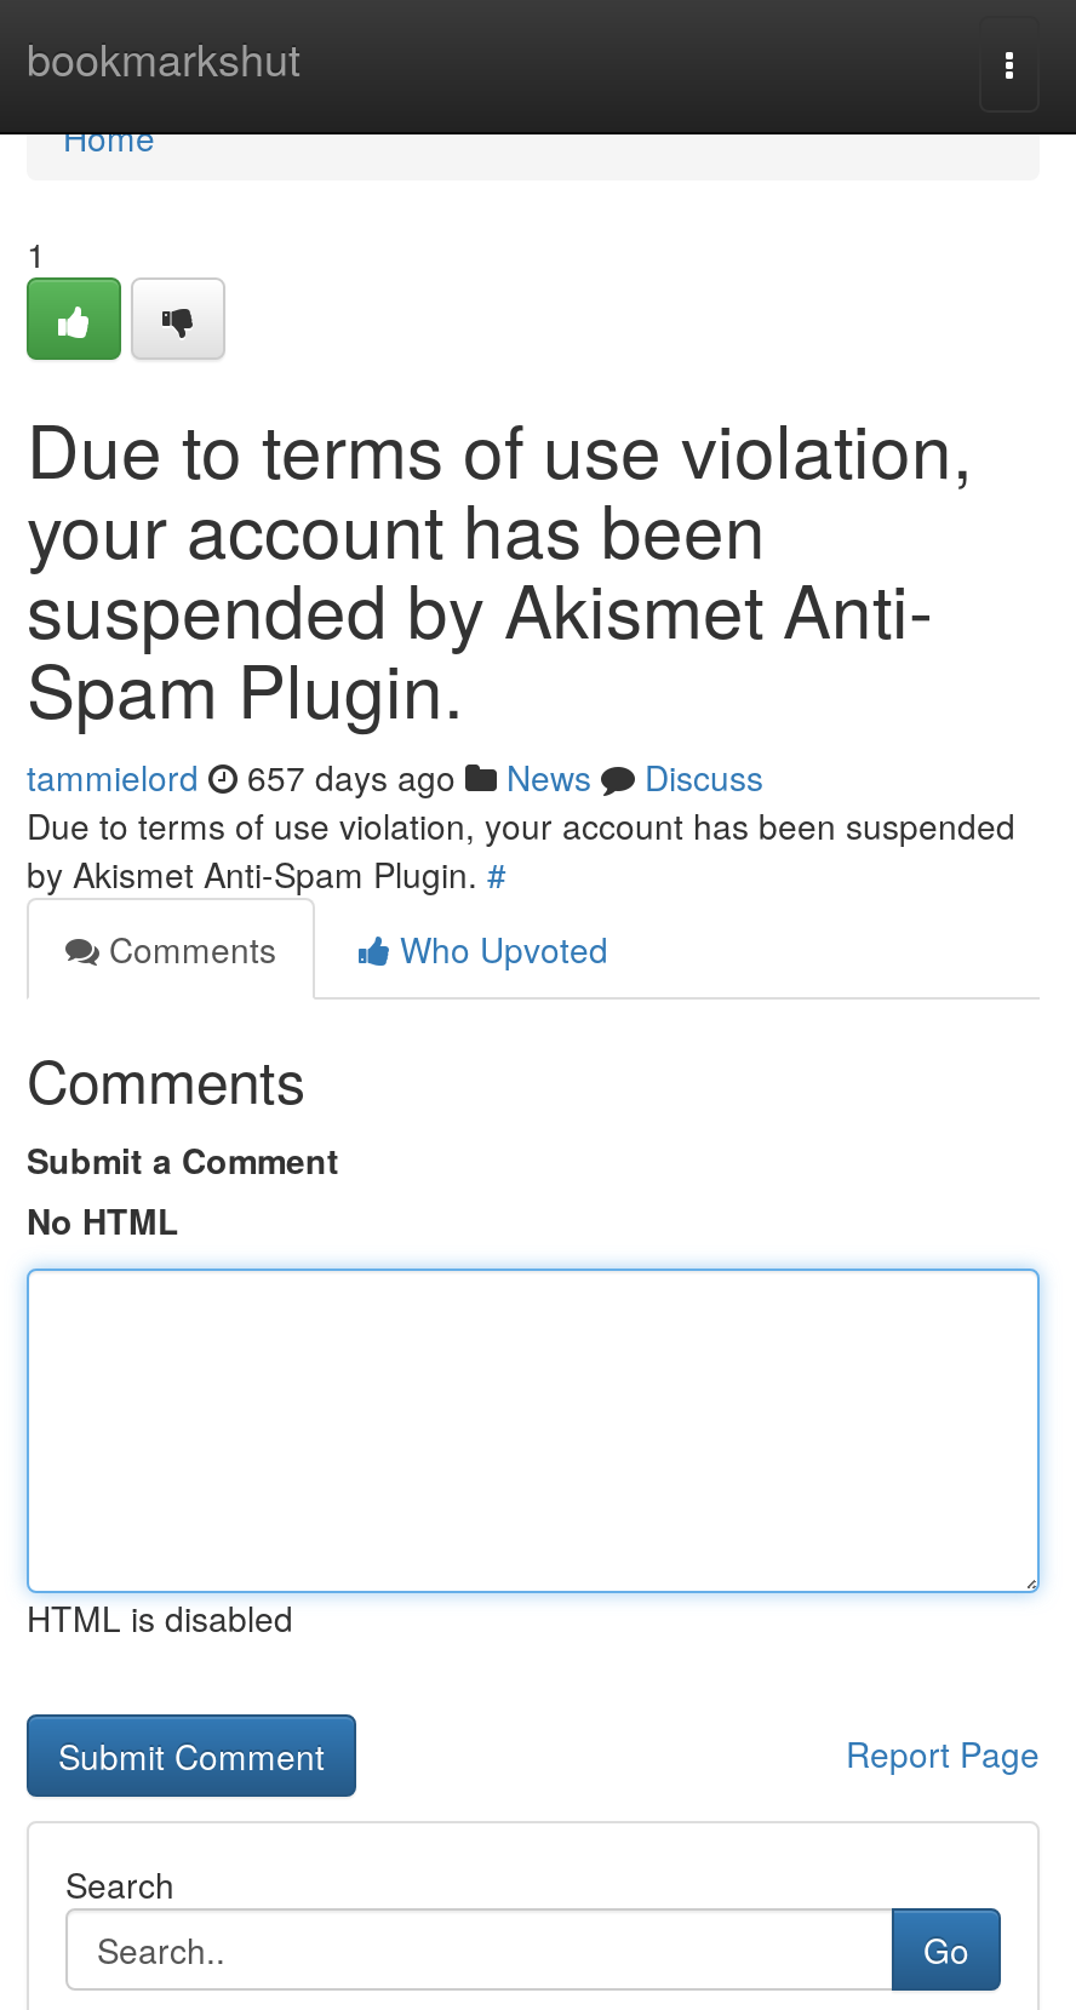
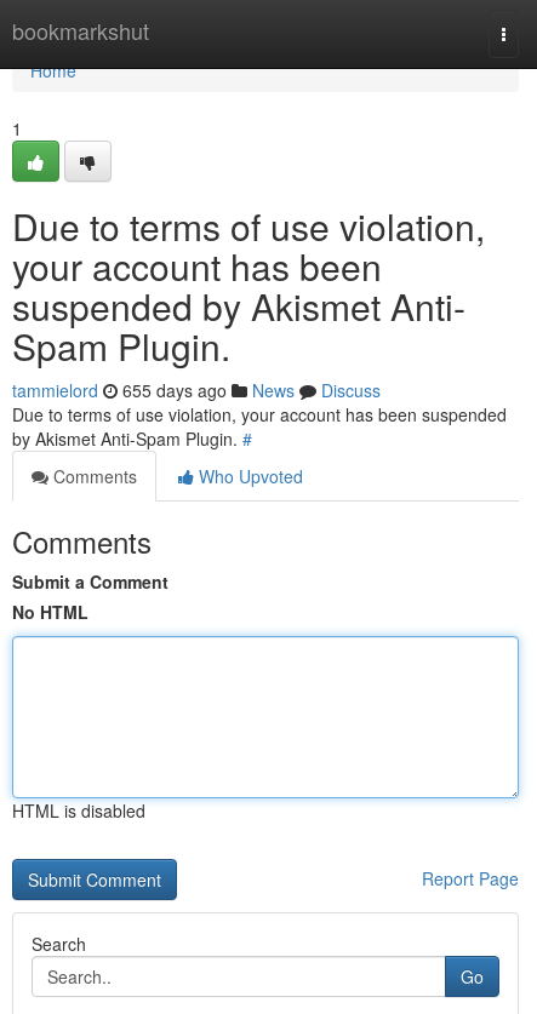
[27,752,763,801] tammielord 657 days ago News Discuss -> [12,378,381,402] tammielord 655 days ago News Discuss

